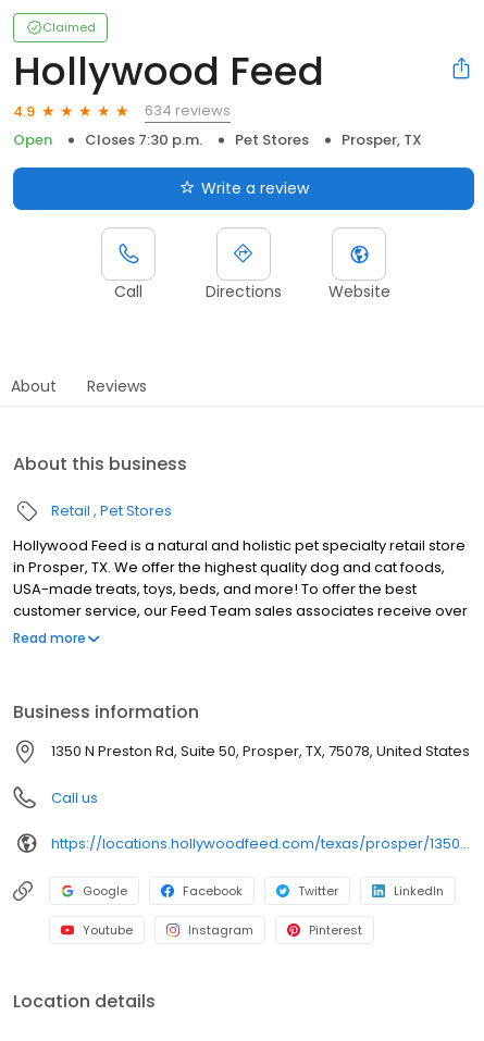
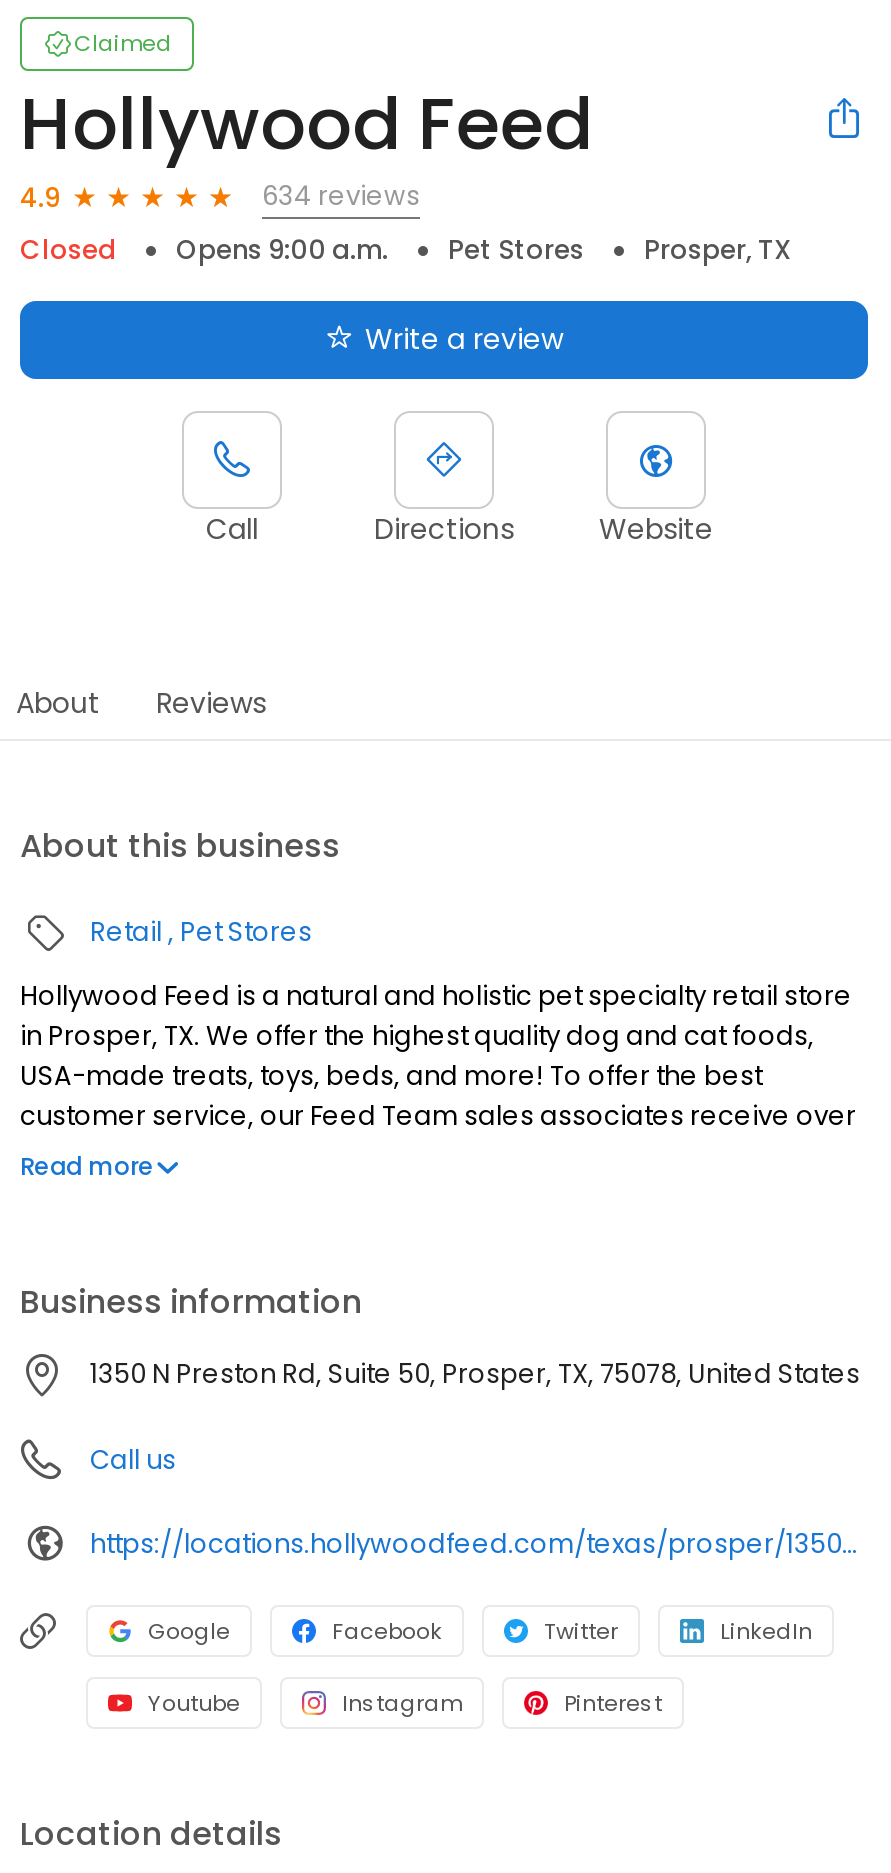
[13,129,202,150] Open | Closes 7:30 p.m. -> [20,231,388,269] Closed | Opens 9:00 a.m.

